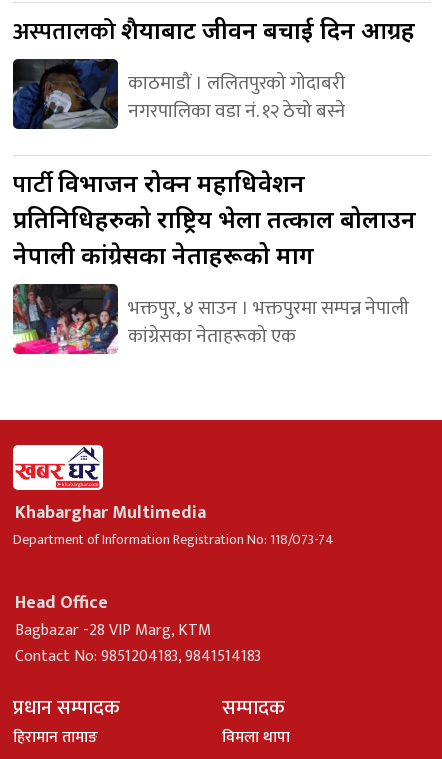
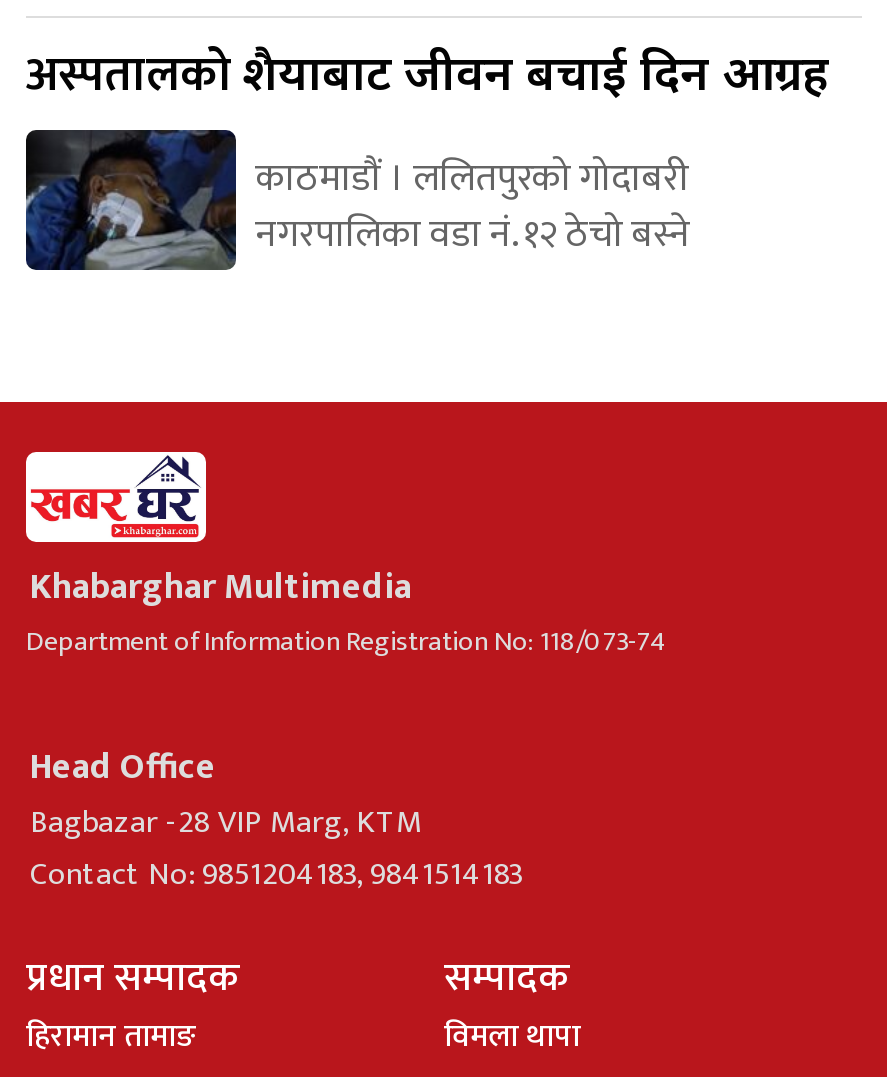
[12,165,416,355] [image] | पार्टीविभाजन रोक्न महाधिवेशन | प्रतिनिधिहरुको राष्ट्रिय भेला तत्काल बोलाउन | नेपाली कांग्रेसका नेताहरूको माग | भक्तपुर, ४ साउन । भक्तपुरमा सम्पन्न नेपाली | कांग्रेसका नेताहरूको एक -> none

